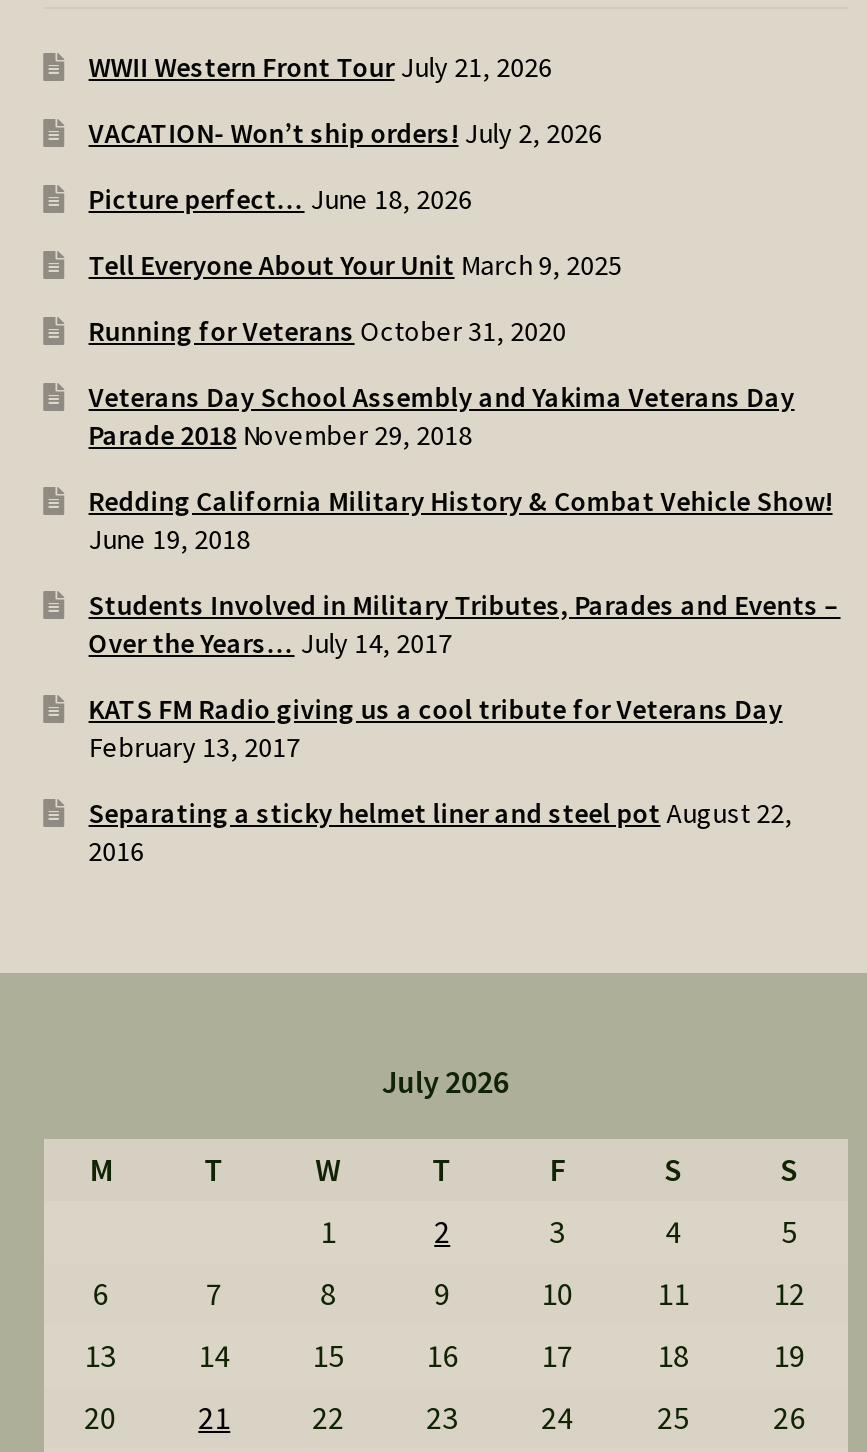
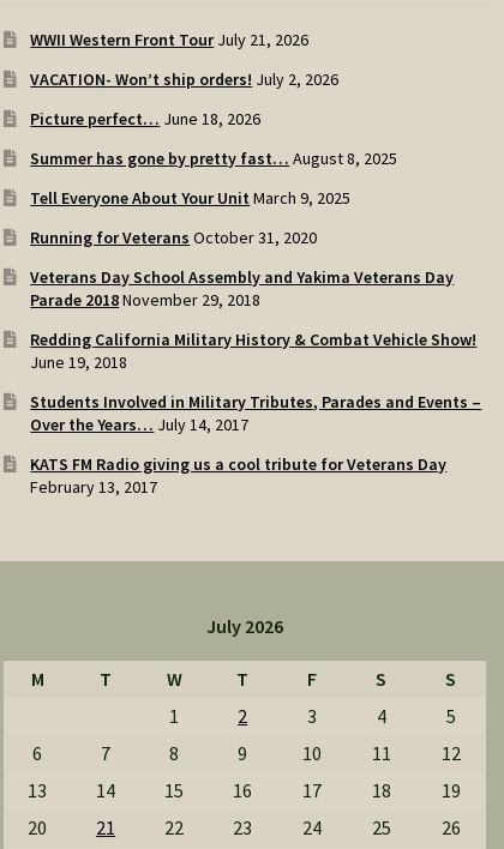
none -> [30,147,398,169] Summer has gone by pretty fast… August 8, 2025
moved [89,246,841,764] -> [30,187,482,497]: Tell Everyone About Your Unit March 9, 2025 | Running for Veterans October 31, 2020 | Veterans Day School Assembly and Yakima Veterans Day | ... | KATS FM Radio giving us a cool tribute for Veterans Day | February 13, 2017
[89,794,793,868] Separating a sticky helmet liner and steel pot August 22, | 2016 -> none

